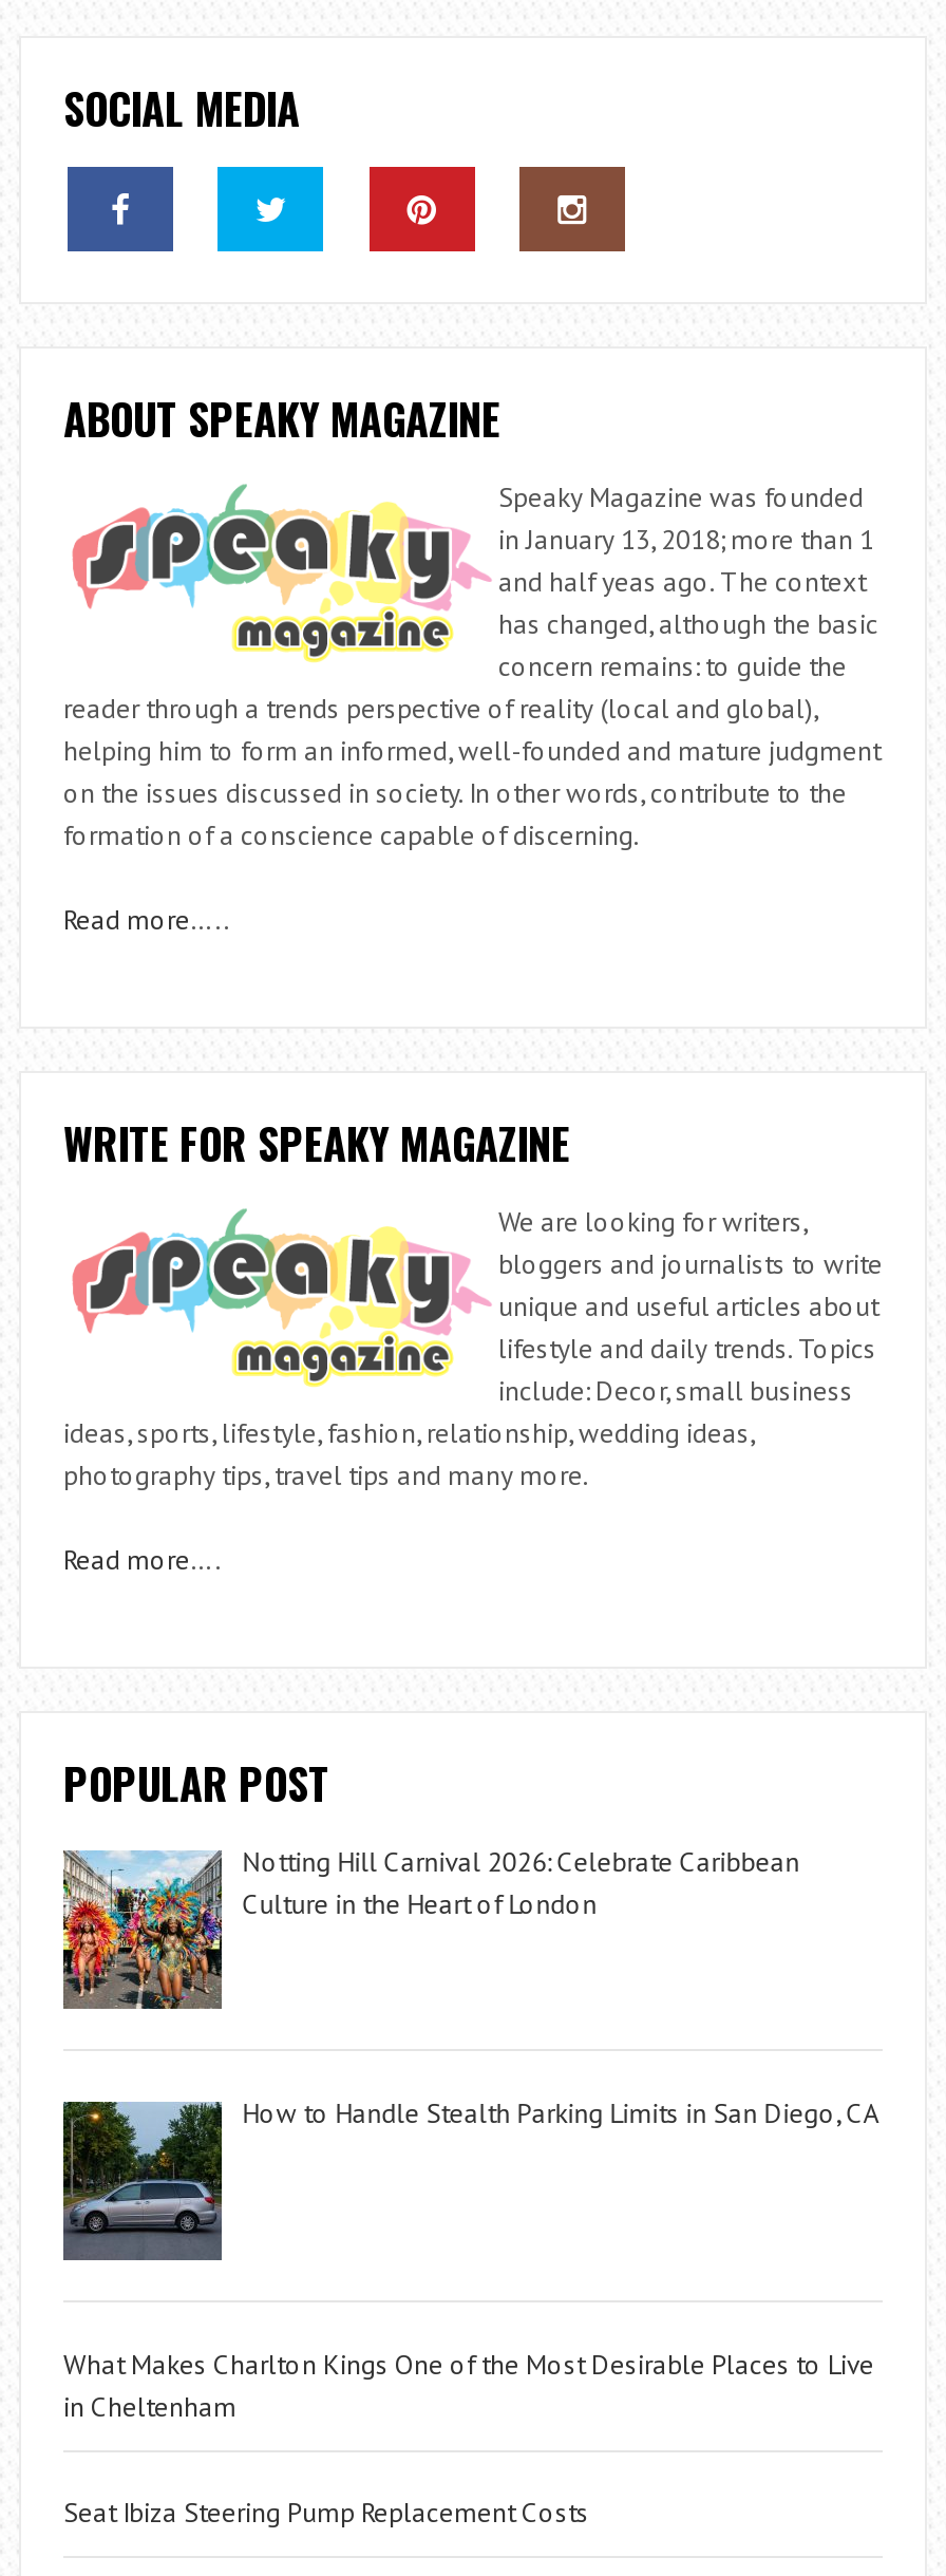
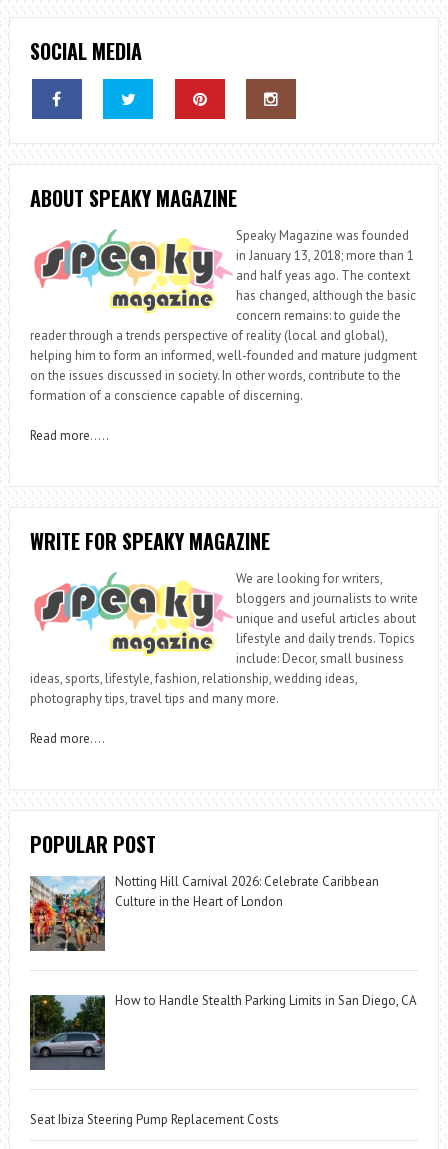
[63,2347,874,2425] What Makes Charlton Kings One of the Most Desirable Places to Live | in Cheltenham -> none

